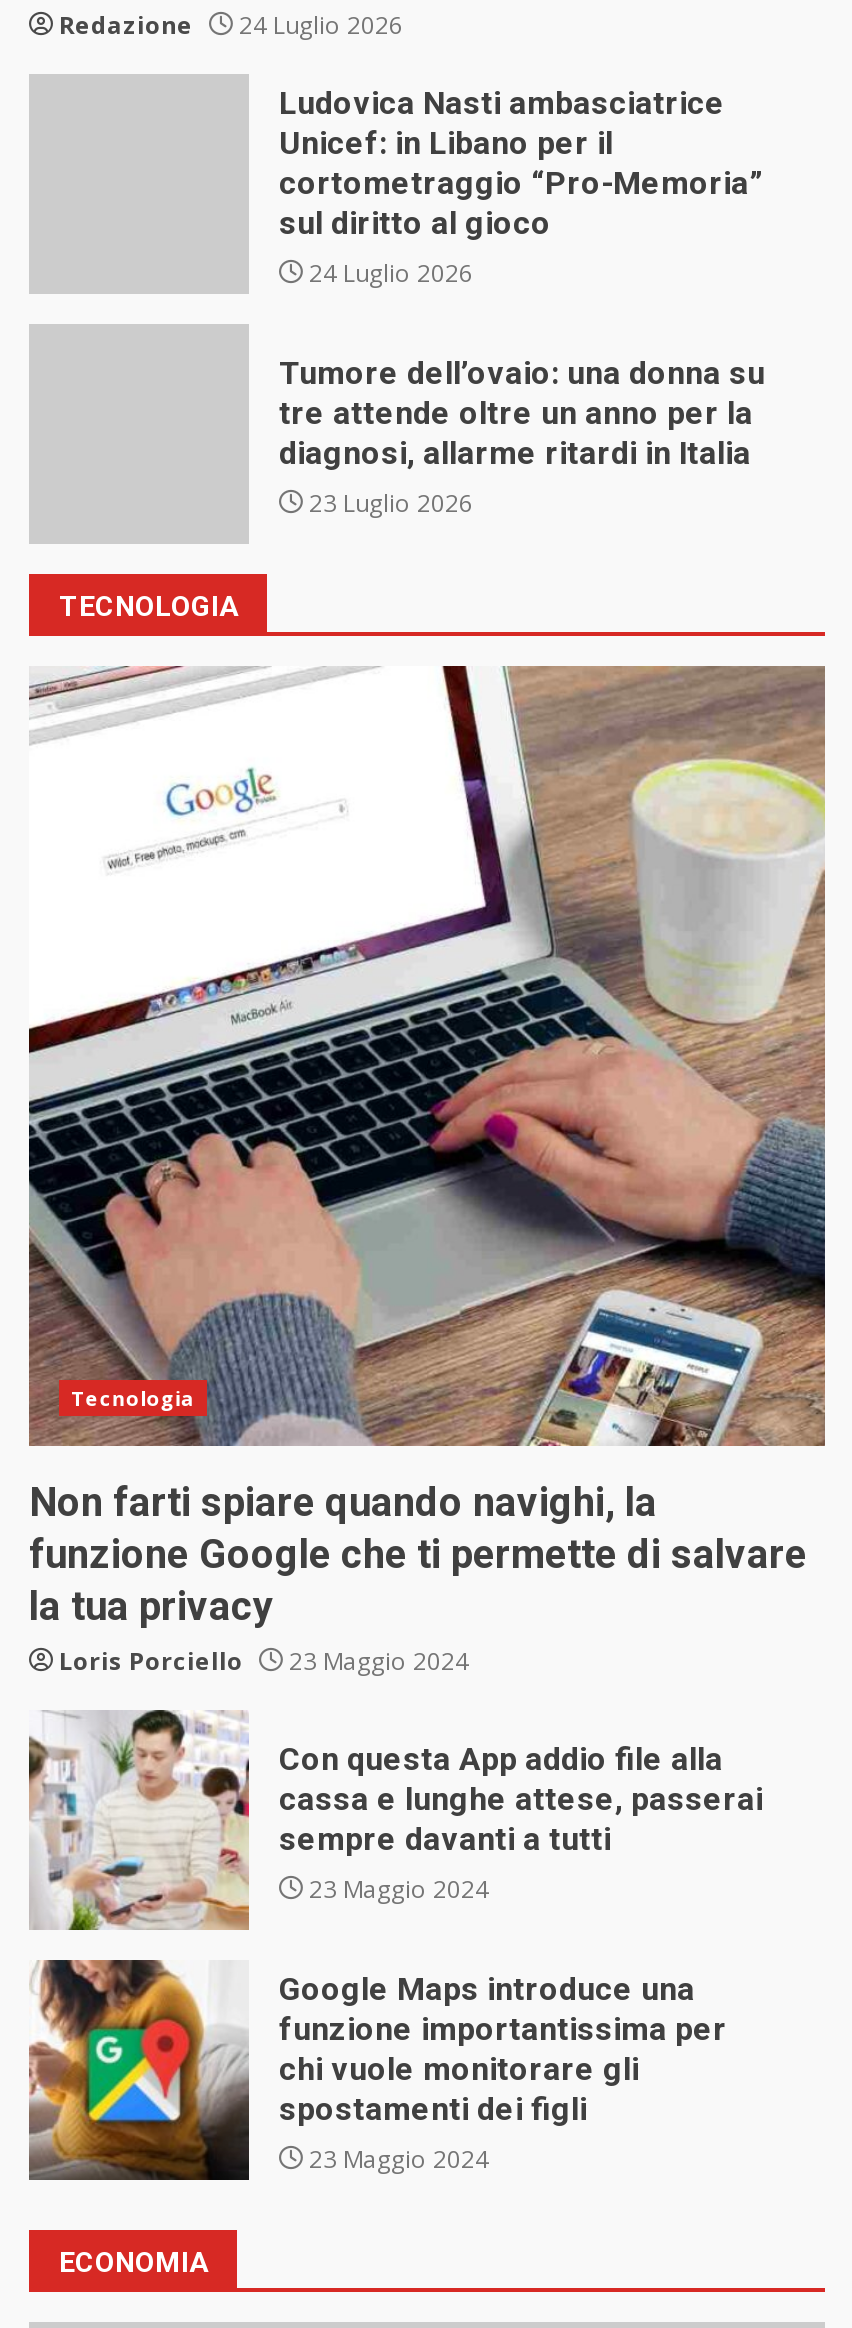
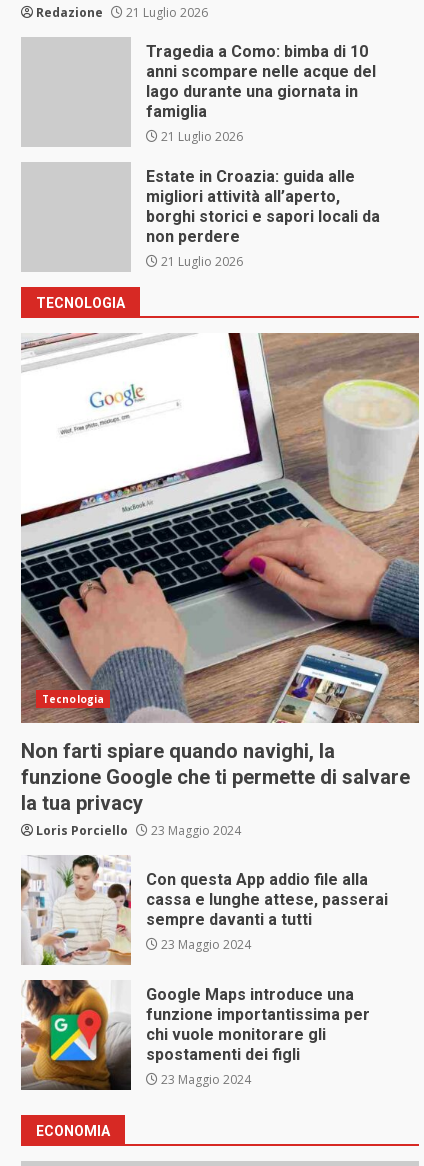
[59,8,403,42] Redazione 24 Luglio 2026 -> [36,4,208,21] Redazione 21 Luglio 2026
[279,85,763,291] Ludovica Nasti ambasciatrice | Unicef: in Libano per il | cortometraggio “Pro-Memoria” | sul diritto al gioco | 24 Luglio 2026 -> [146,42,376,145] Tragedia a Como: bimba di 10 | anni scompare nelle acque del | lago durante una giornata in | famiglia | 21 Luglio 2026
[279,355,765,521] Tumore dell’ovaio: una donna su | tre attende oltre un anno per la | diagnosi, allarme ritardi in Italia | 23 Luglio 2026 -> [146,167,380,270] Estate in Croazia: guida alle | migliori attività all’aperto, | borghi storici e sapori locali da | non perdere | 21 Luglio 2026

